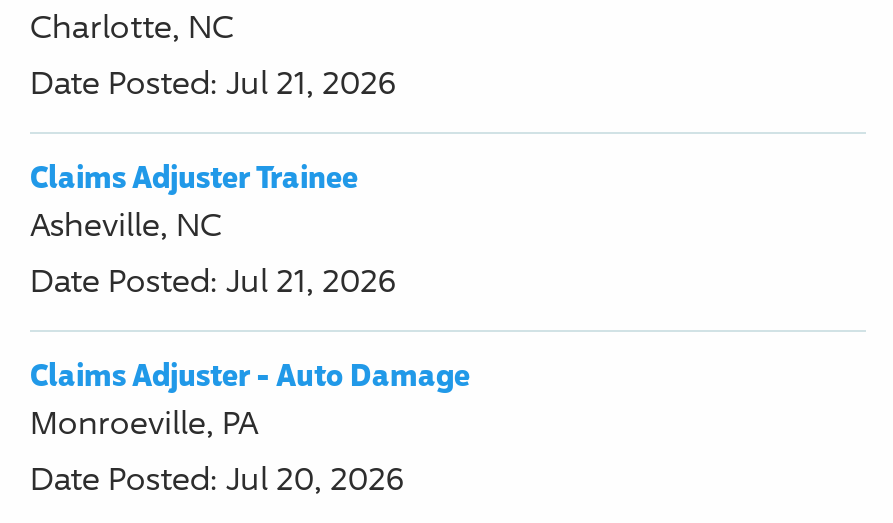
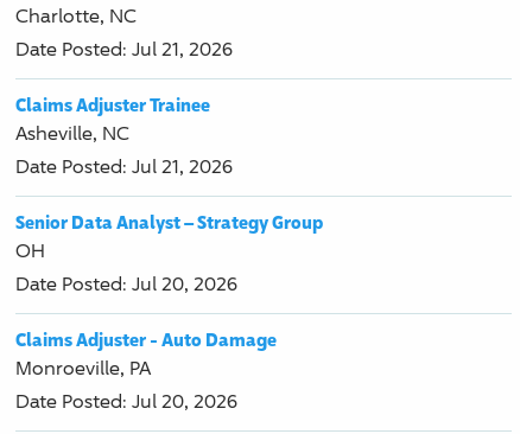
none -> [15,210,323,295] Senior Data Analyst – Strategy Group | OH | Date Posted: Jul 20, 2026

